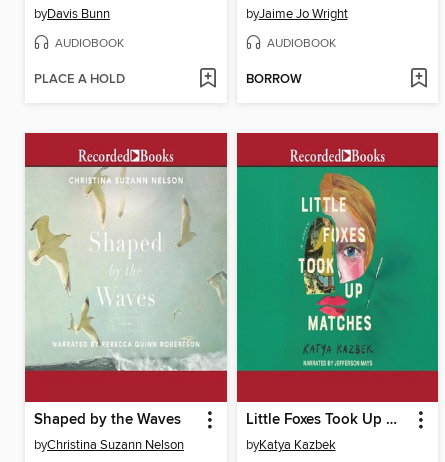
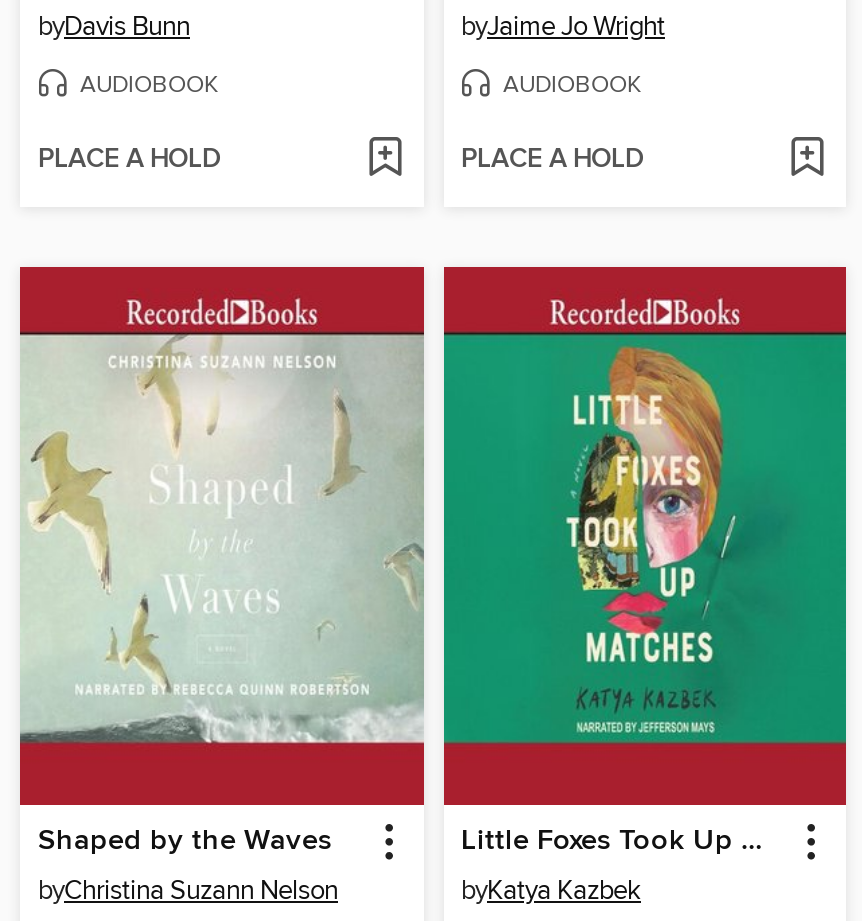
[245,71,301,88] BORROW -> [461,143,643,177] PLACE A HOLD

